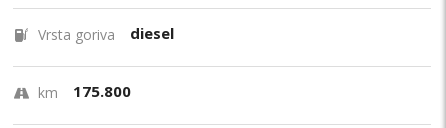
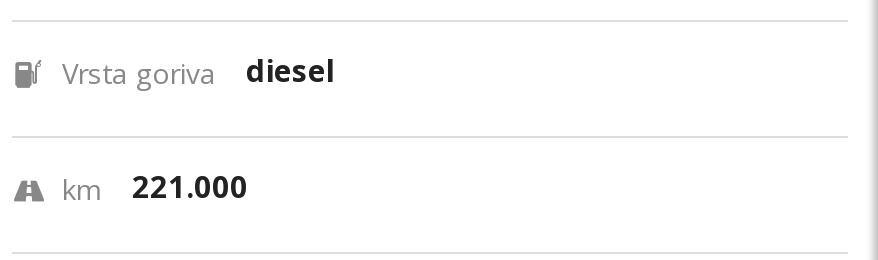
[38,81,131,102] km 175.800 -> [62,166,248,208] km 221.000

